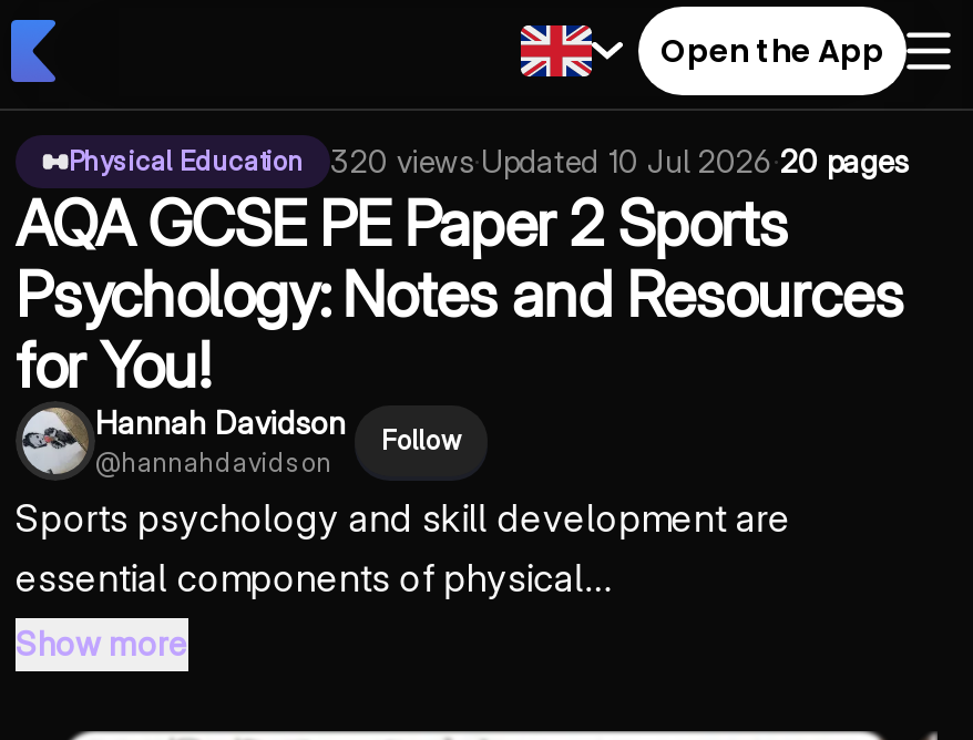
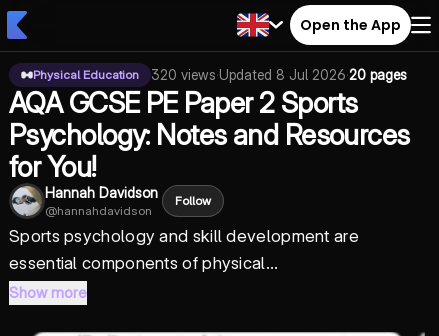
[330,142,909,179] 320 views · Updated 10 Jul 2026 · 20 pages -> [151,66,407,83] 320 views · Updated 8 Jul 2026 · 20 pages

